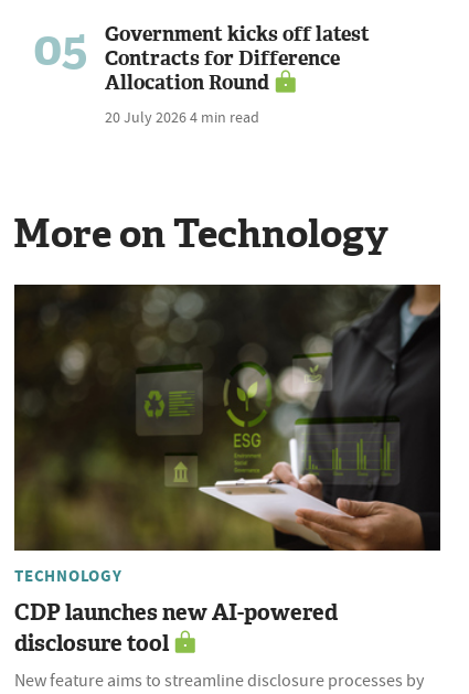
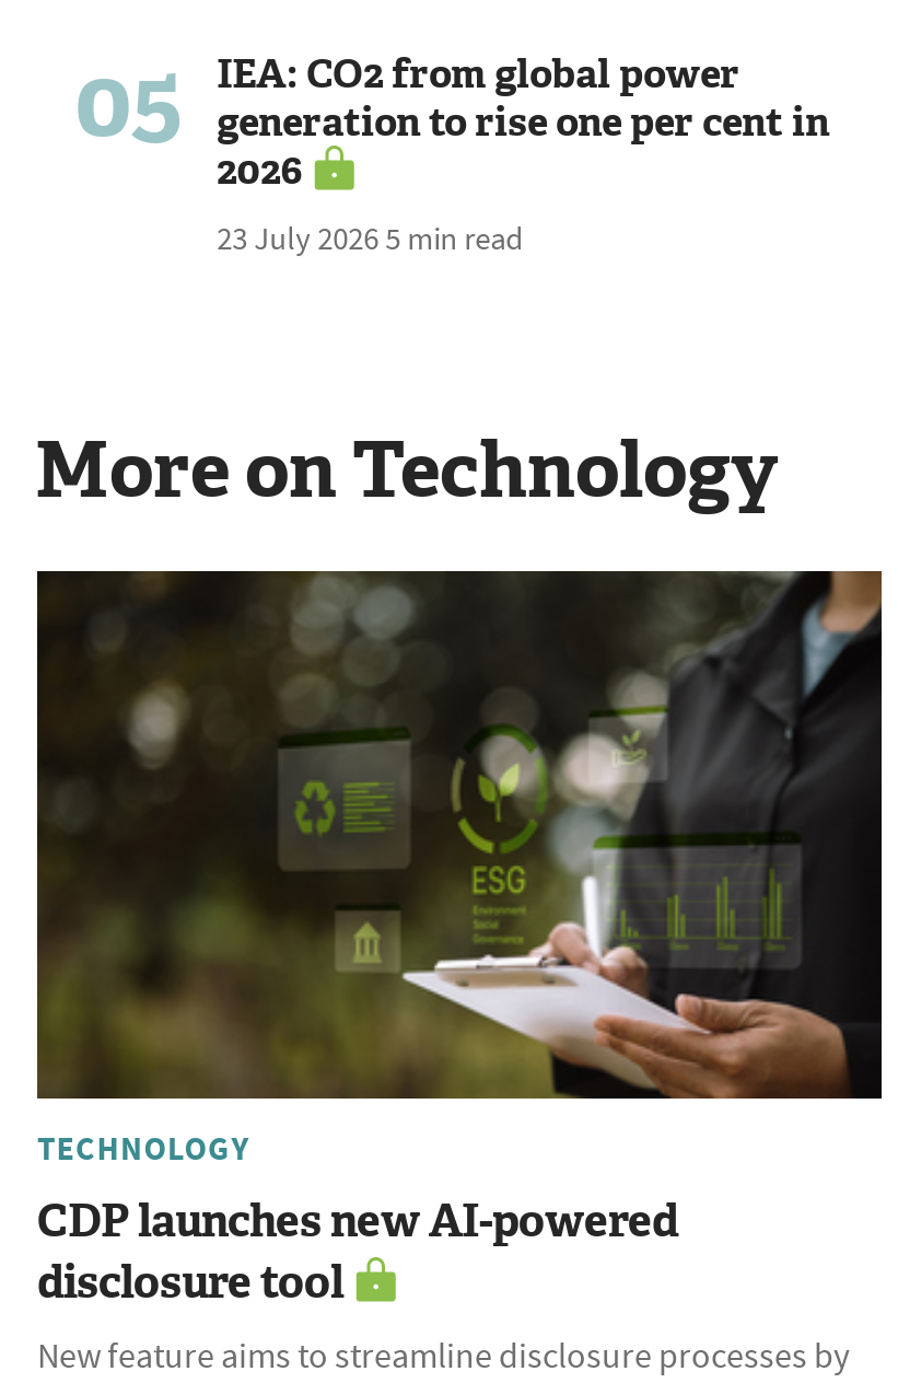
[105,20,370,126] Government kicks off latest | Contracts for Difference | Allocation Round | 20 July 2026 4 min read -> [217,47,829,257] IEA: CO2 from global power | generation to rise one per cent in | 2026 | 23 July 2026 5 min read

